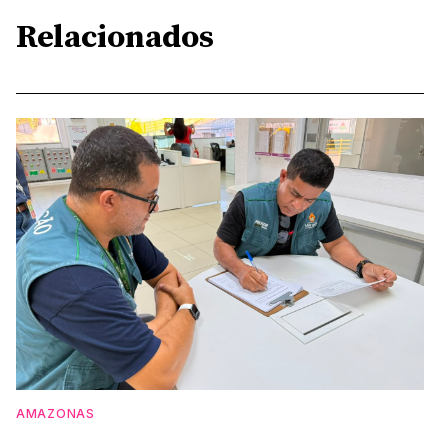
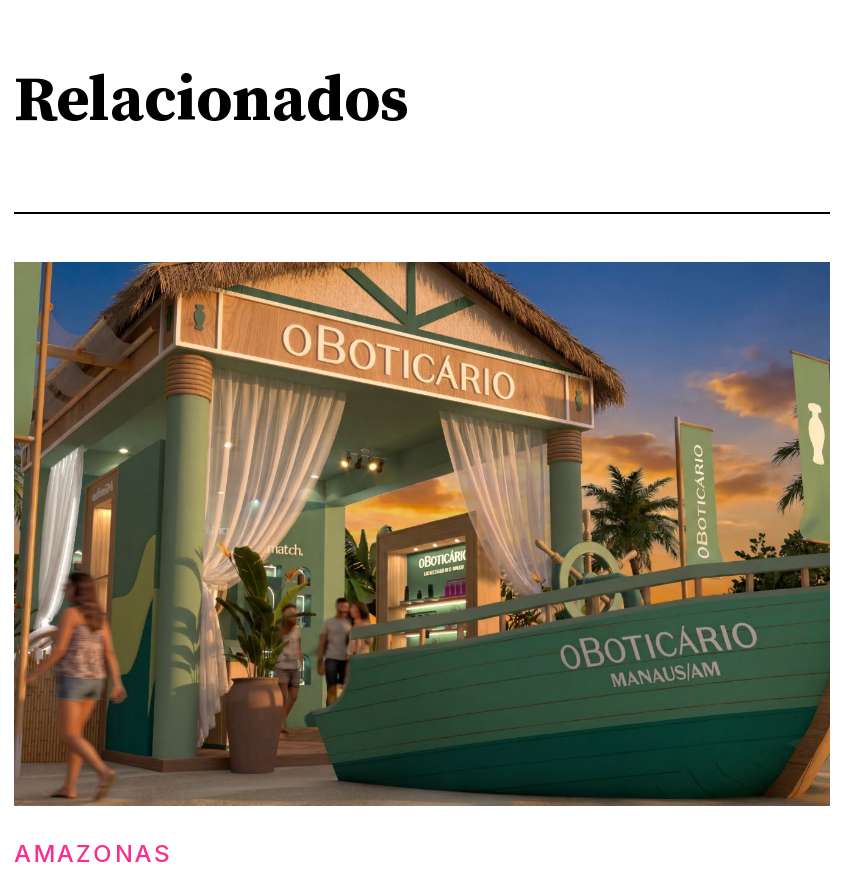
[15,117,424,391] [image] -> [12,260,832,808] [image]

